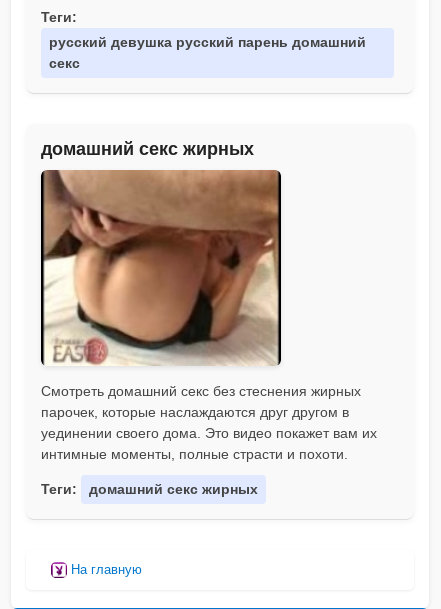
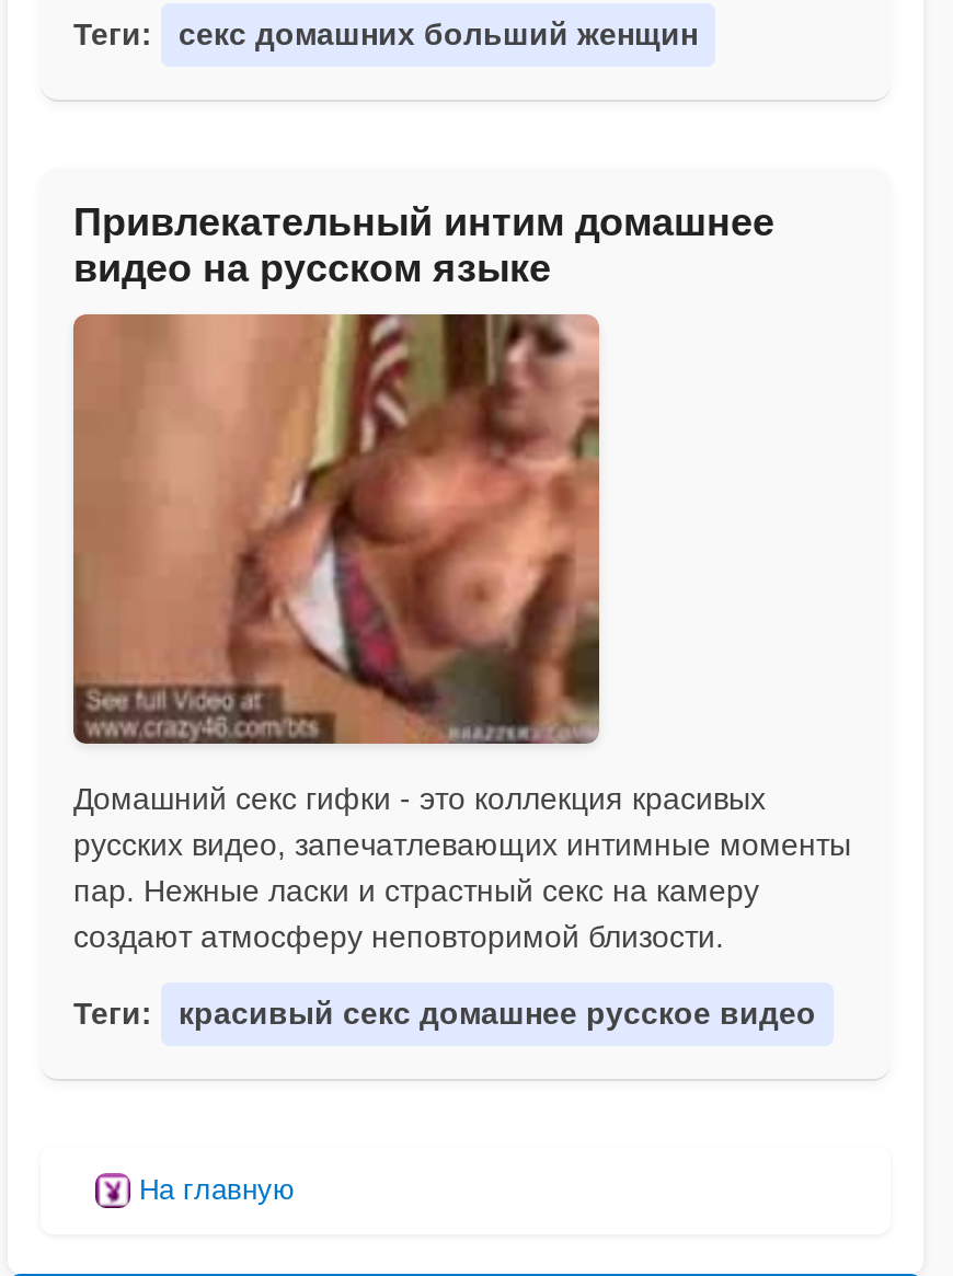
[49,34,366,71] русский девушка русский парень домашний | секс -> [179,17,698,52] секс домашних больший женщин
[41,139,254,159] домашний секс жирных -> [73,201,774,291] Привлекательный интим домашнее | видео на русском языке
[40,169,377,462] [image] | Смотреть домашний секс без стеснения жирных | парочек, которые наслаждаются друг другом в | уединении своего дома. Это видео покажет вам их | интимные моменты, полные страсти и похоти. -> [71,319,851,954] [image] | Домашний секс гифки - это коллекция красивых | русских видео, запечатлевающих интимные моменты | пар. Нежные ласки и страстный секс на камеру | создают атмосферу неповторимой близости.
[89,481,258,497] домашний секс жирных -> [179,995,816,1030] красивый секс домашнее русское видео

